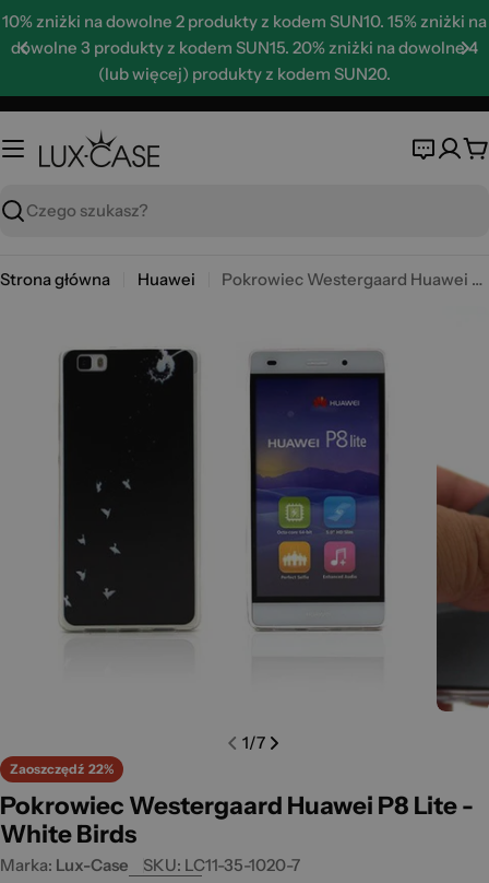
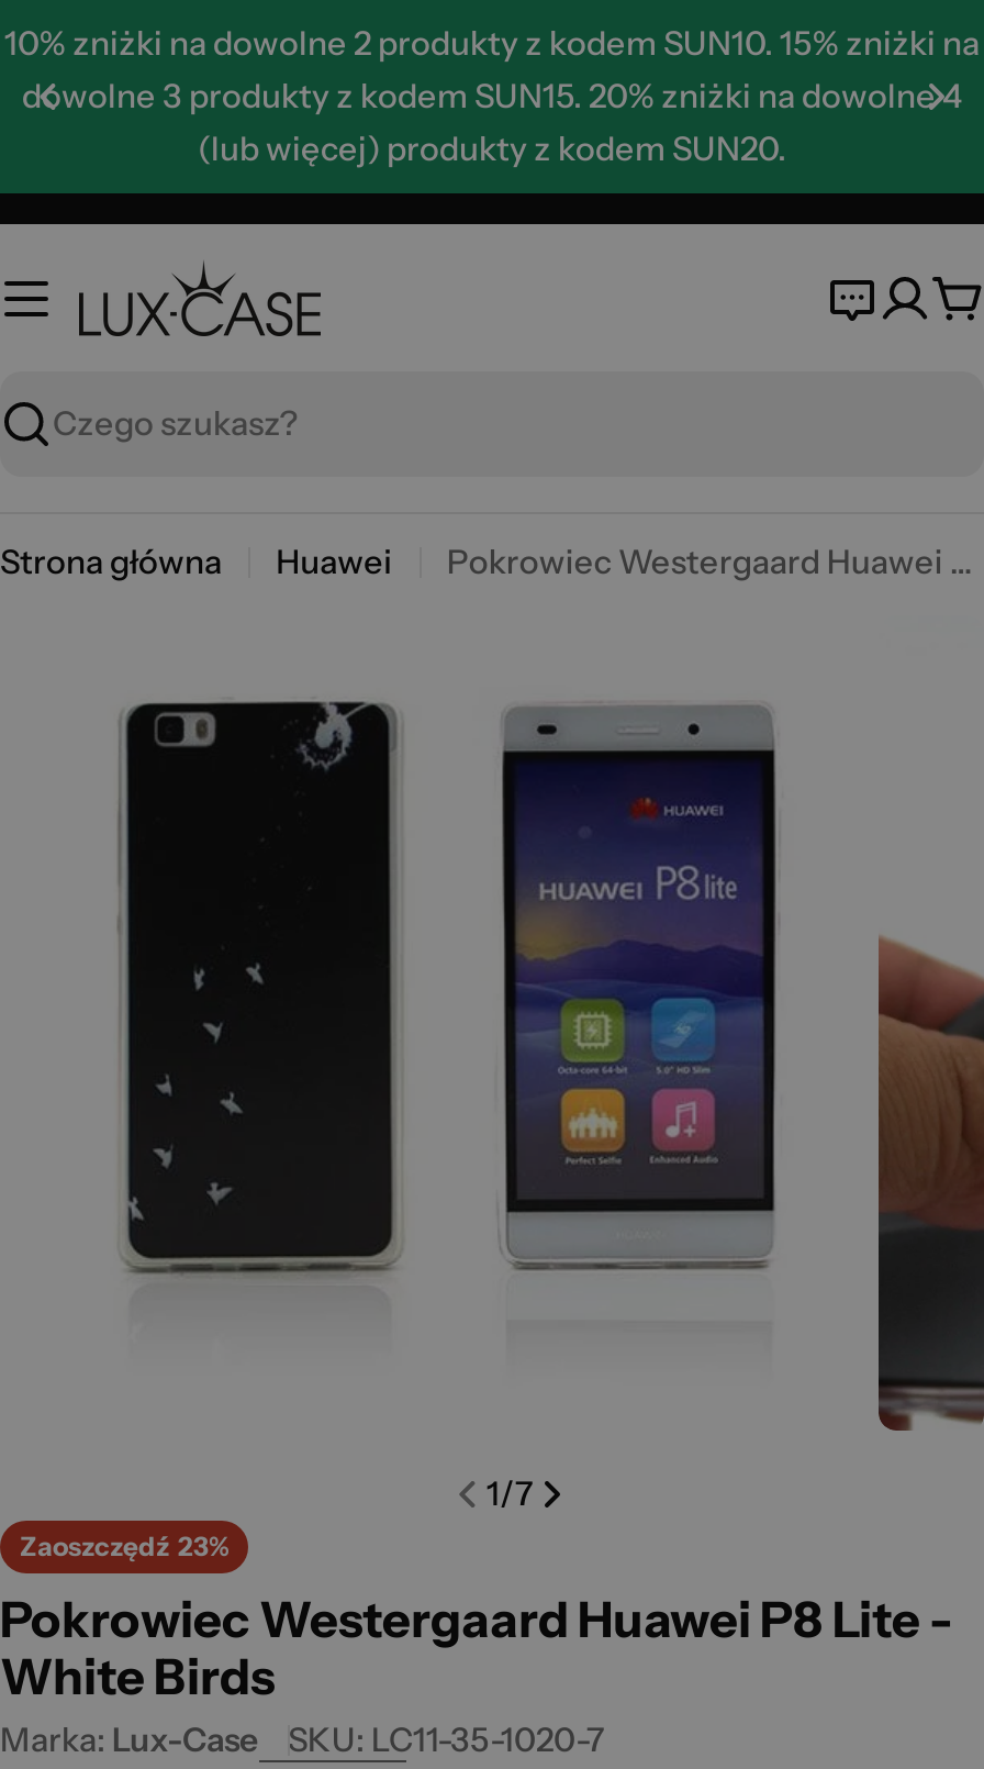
[10,761,114,777] Zaoszczędź 22% -> [20,1529,228,1562] Zaoszczędź 23%

